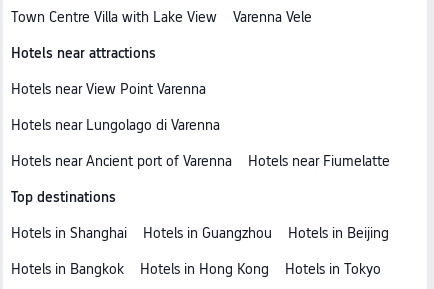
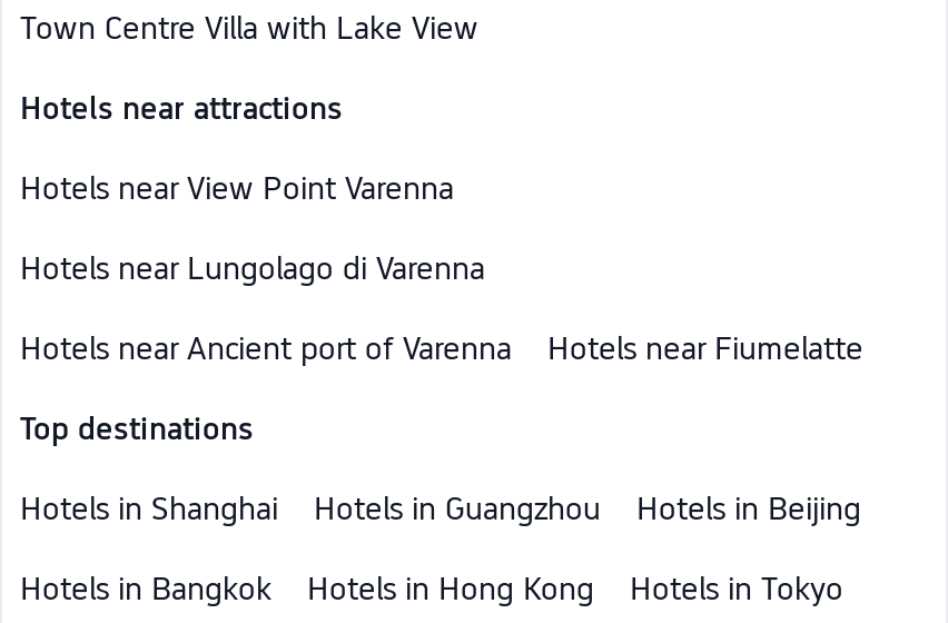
[233,9,312,25] Varenna Vele -> none

